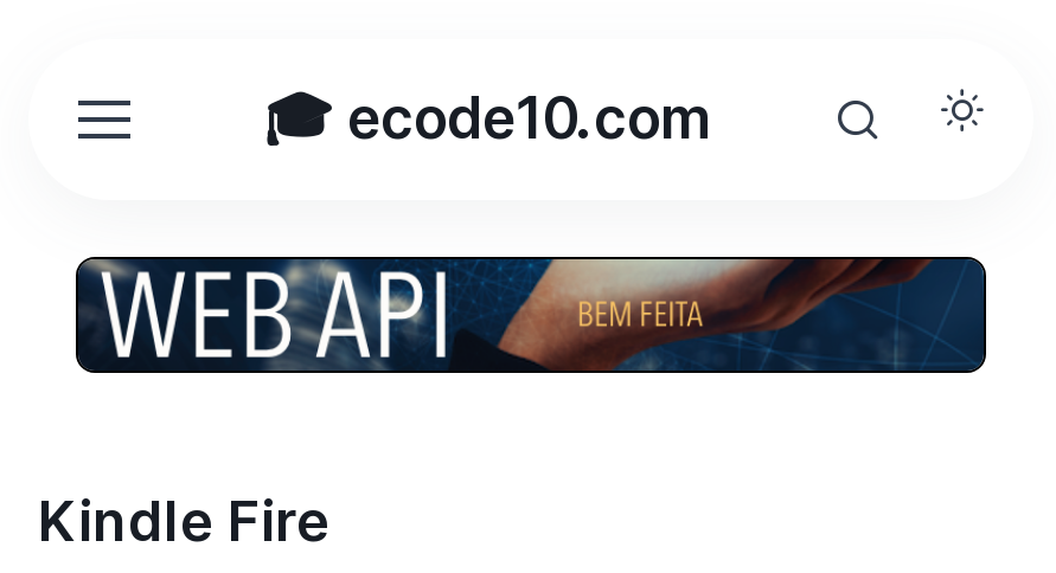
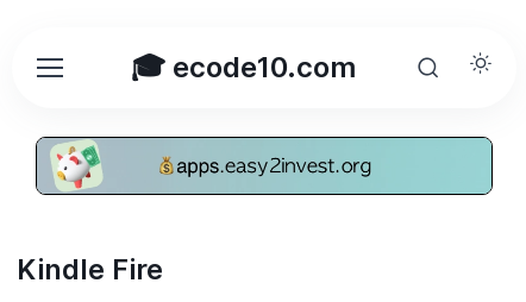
[76,257,986,373] [image] -> [36,137,493,195] [image]

